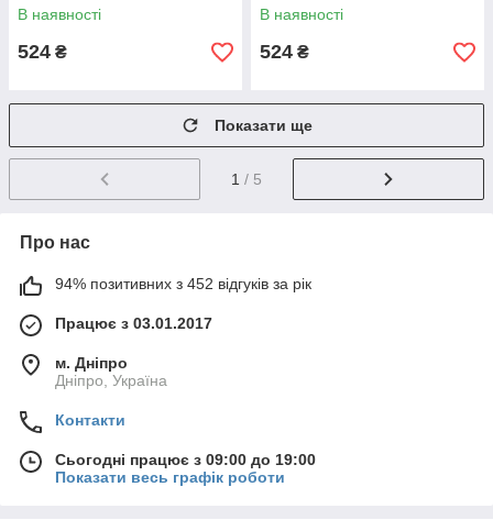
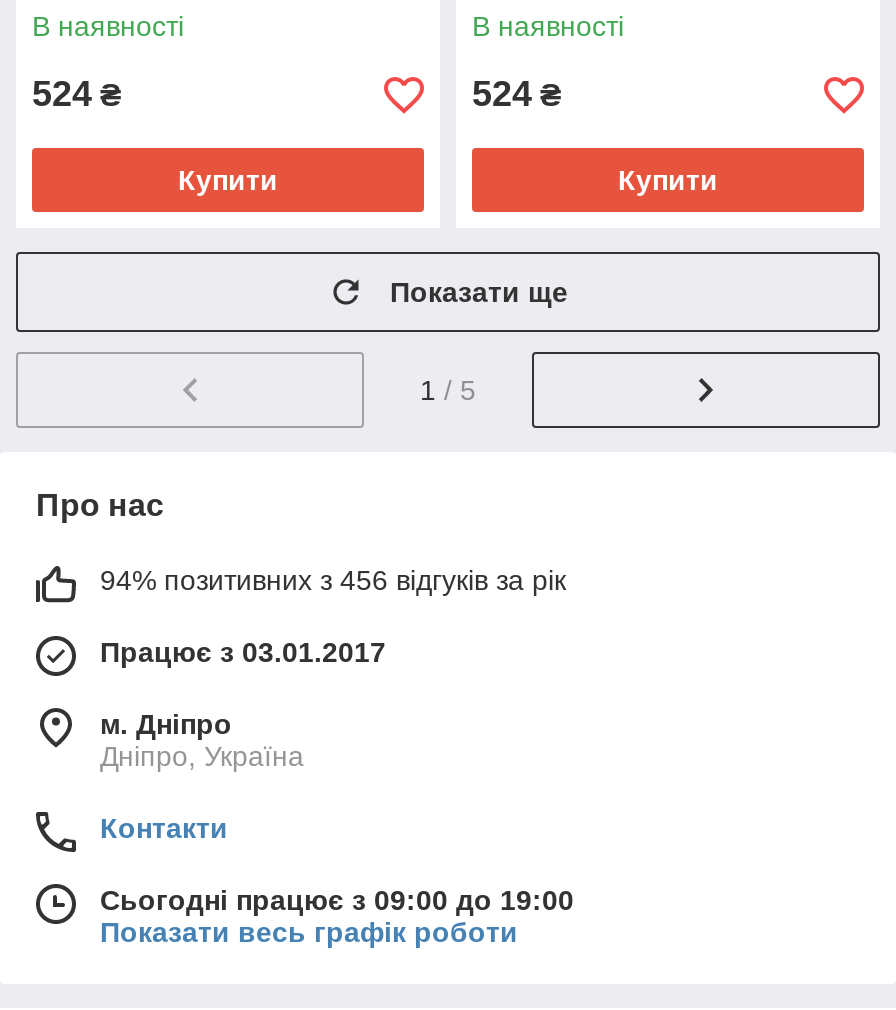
none -> [178,164,278,196] Купити
none -> [618,164,718,196] Купити
[55,275,311,292] 94% позитивних з 452 відгуків за рік -> [100,564,566,596] 94% позитивних з 456 відгуків за рік

